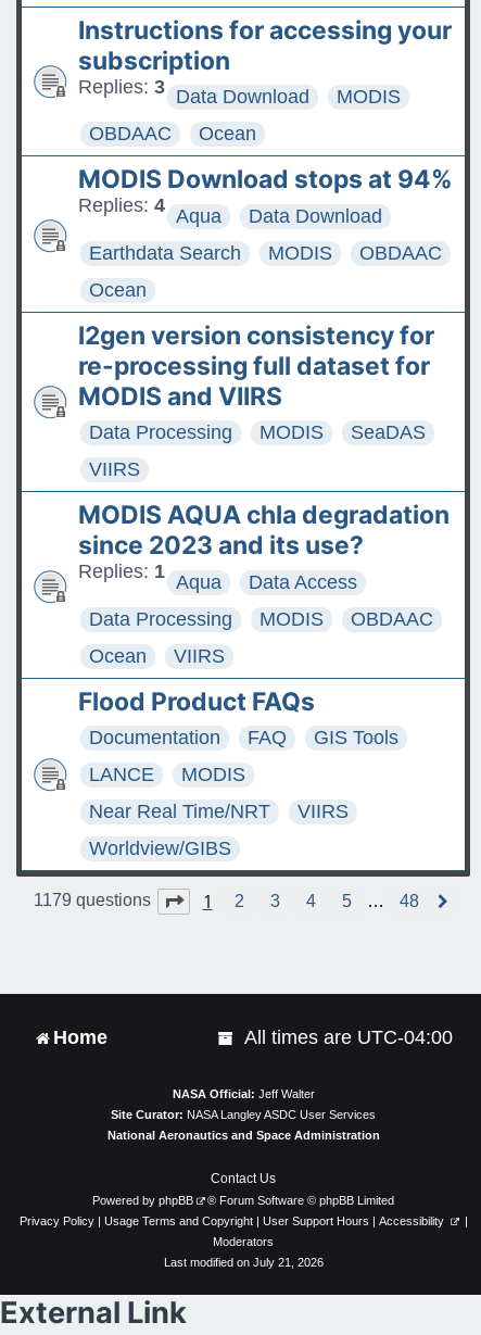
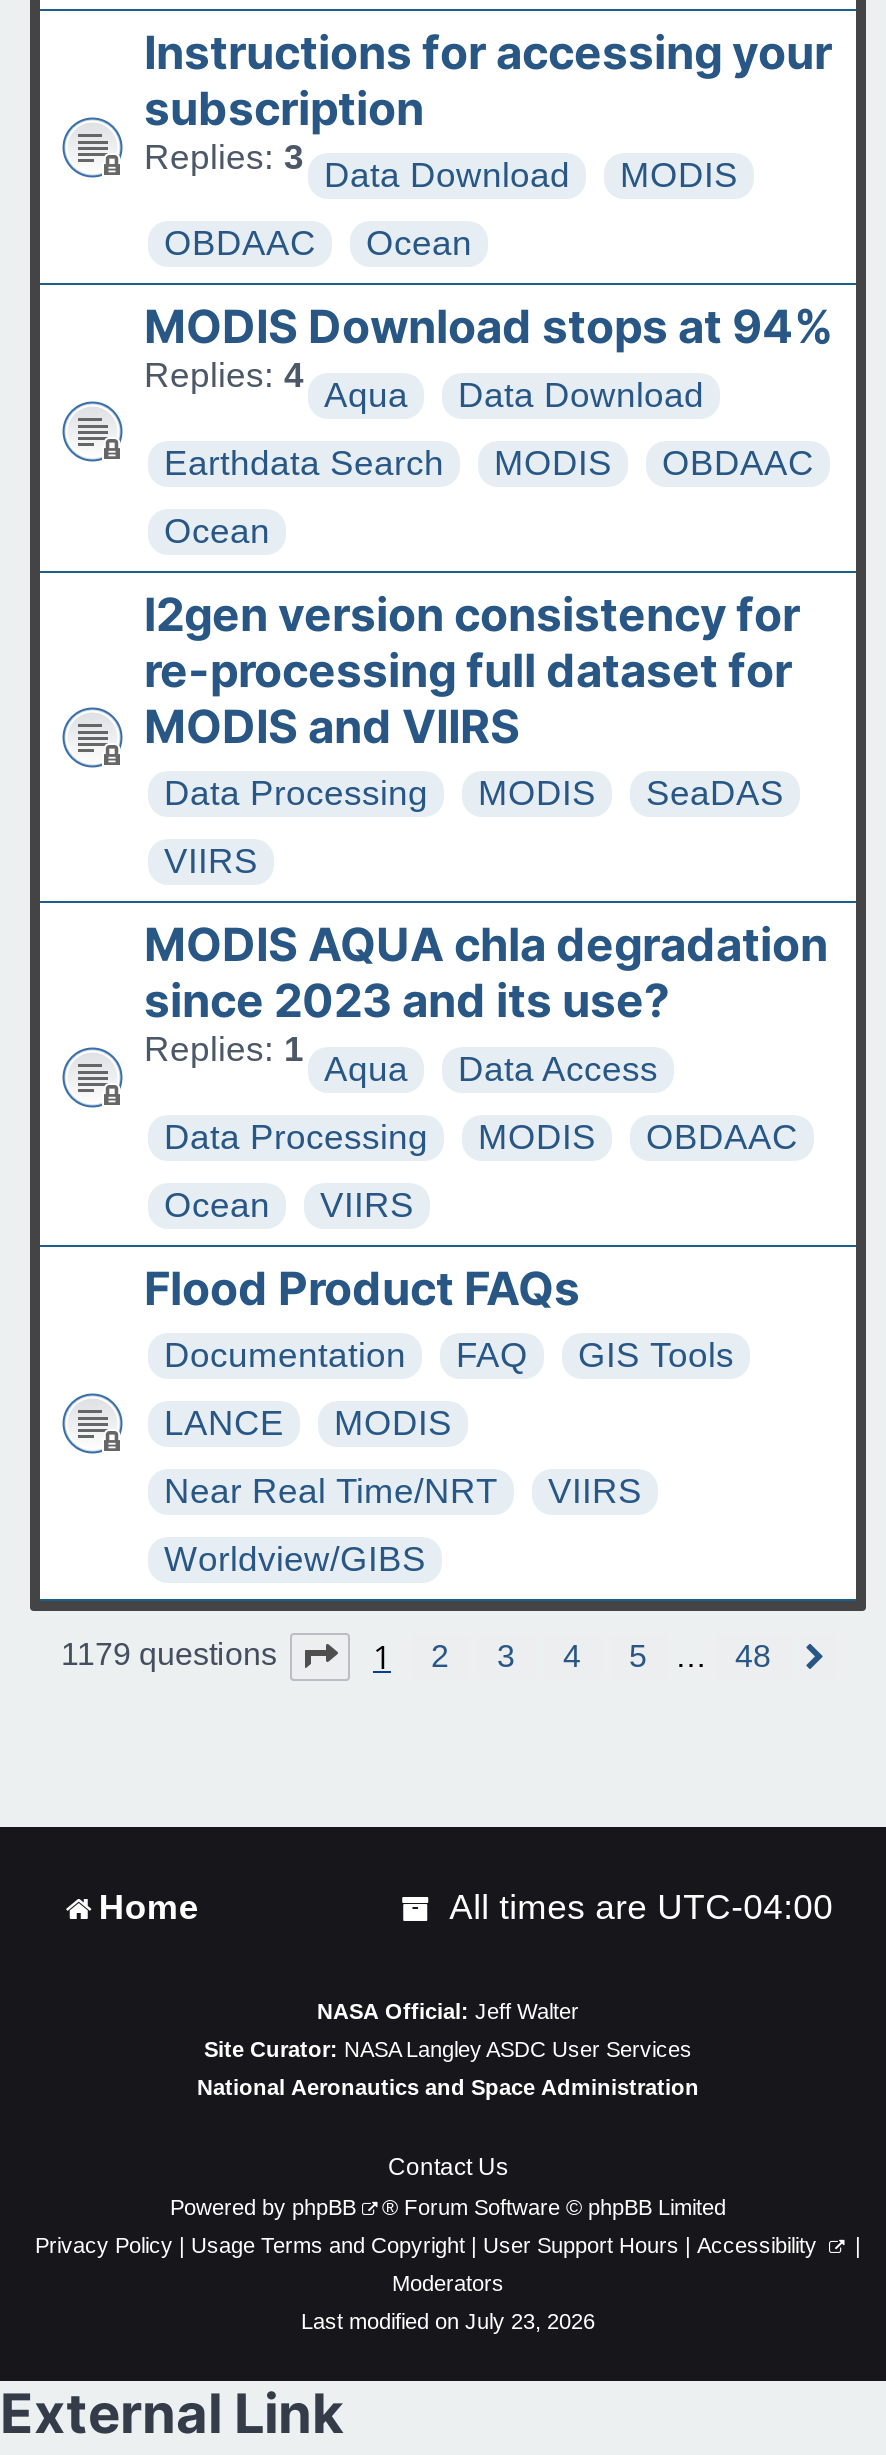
[163,1255,323,1269] Last modified on July 21, 2026 -> [301,2309,595,2333] Last modified on July 23, 2026

